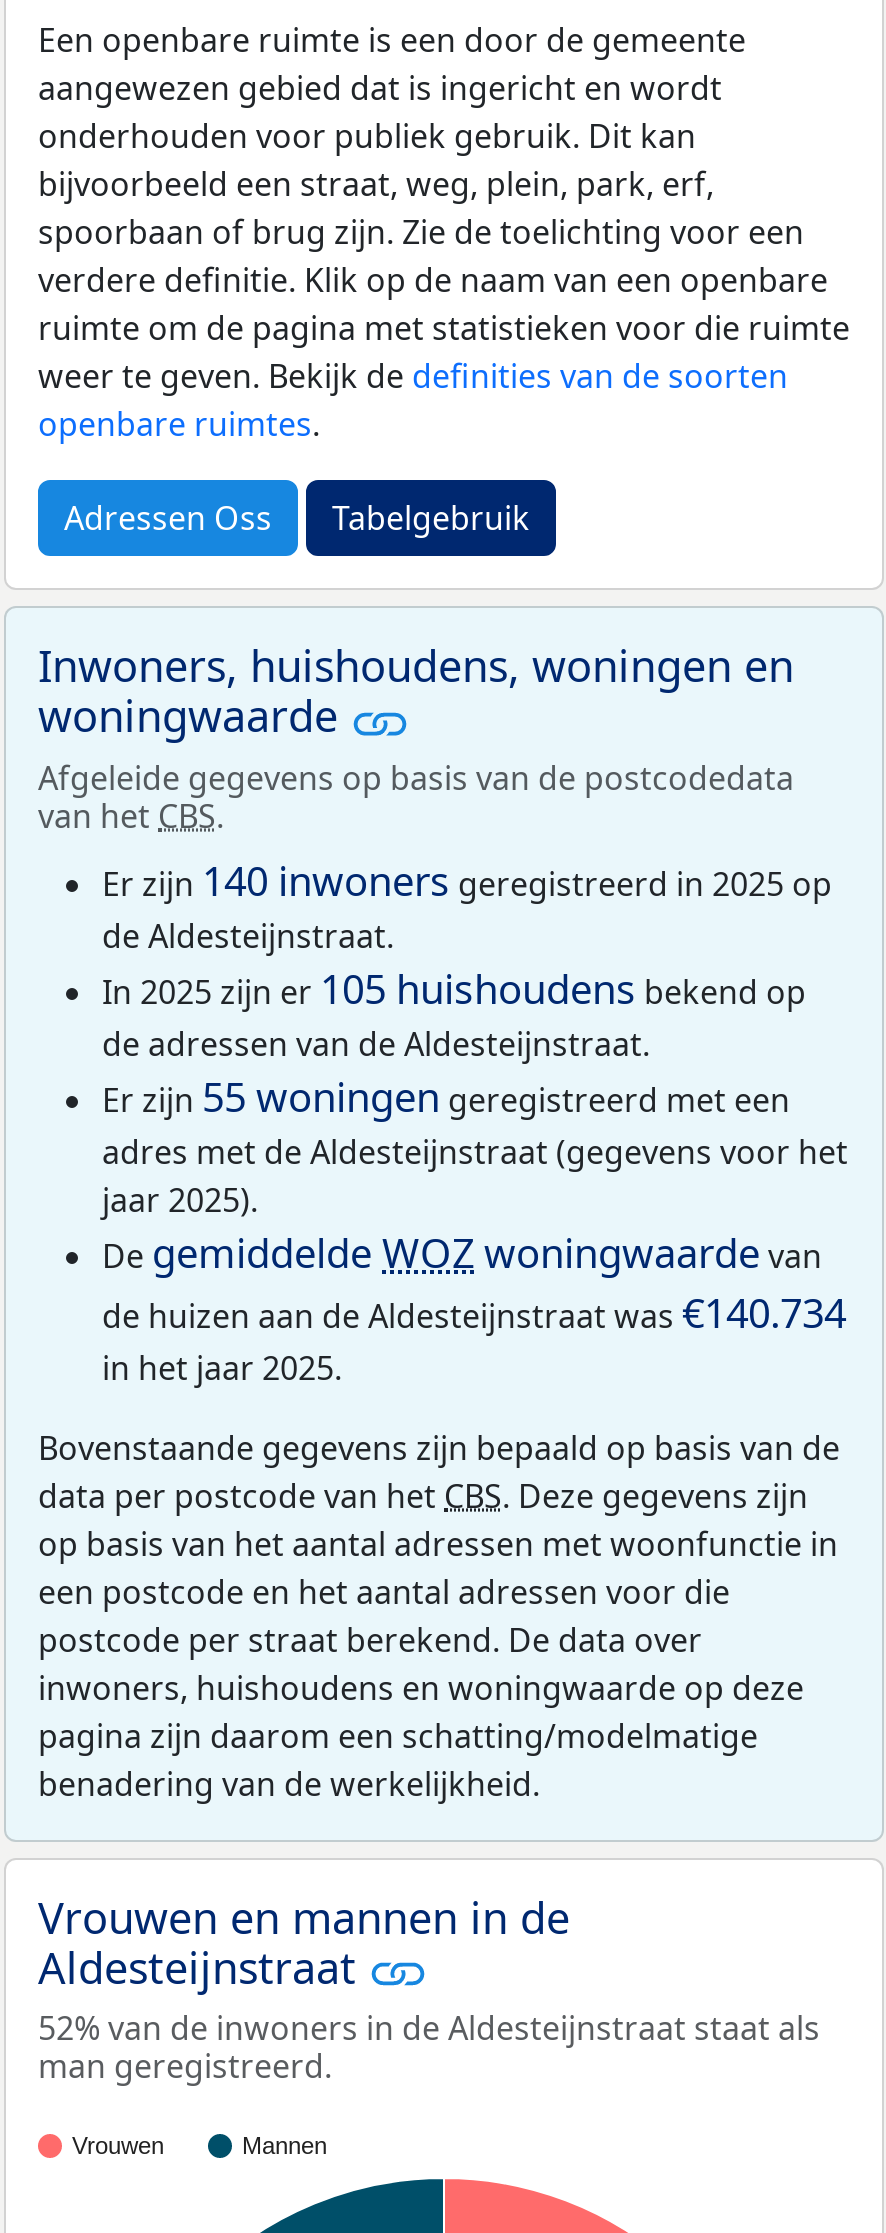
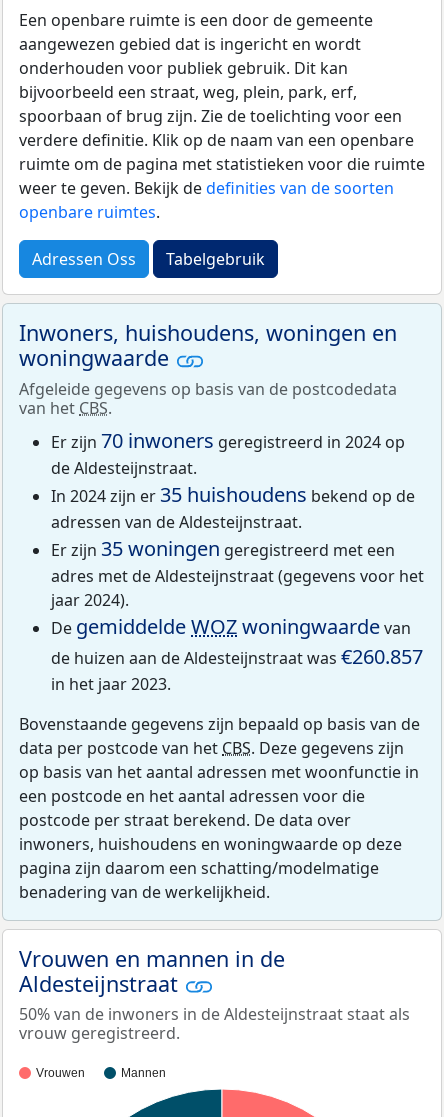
[102,853,832,907] Er zijn 140 inwoners geregistreerd in 2025 op -> [51,427,405,454] Er zijn 70 inwoners geregistreerd in 2024 op
[102,961,806,1123] In 2025 zijn er 105 huishoudens bekend op | de adressen van de Aldesteijnstraat. | Er zijn 55 woningen geregistreerd met een -> [51,481,415,562] In 2024 zijn er 35 huishoudens bekend op de | adressen van de Aldesteijnstraat. | Er zijn 35 woningen geregistreerd met een
[102,1177,258,1221] jaar 2025). -> [51,589,129,611] jaar 2024).
[102,1285,846,1339] de huizen aan de Aldesteijnstraat was €140.734 -> [51,643,423,670] de huizen aan de Aldesteijnstraat was €260.857
[102,1345,342,1389] in het jaar 2025. -> [51,673,171,695] in het jaar 2023.
[38,2006,820,2050] 52% van de inwoners in de Aldesteijnstraat staat als -> [19,1003,410,1025] 50% van de inwoners in de Aldesteijnstraat staat als
[38,2044,332,2088] man geregistreerd. -> [19,1022,180,1044] vrouw geregistreerd.

